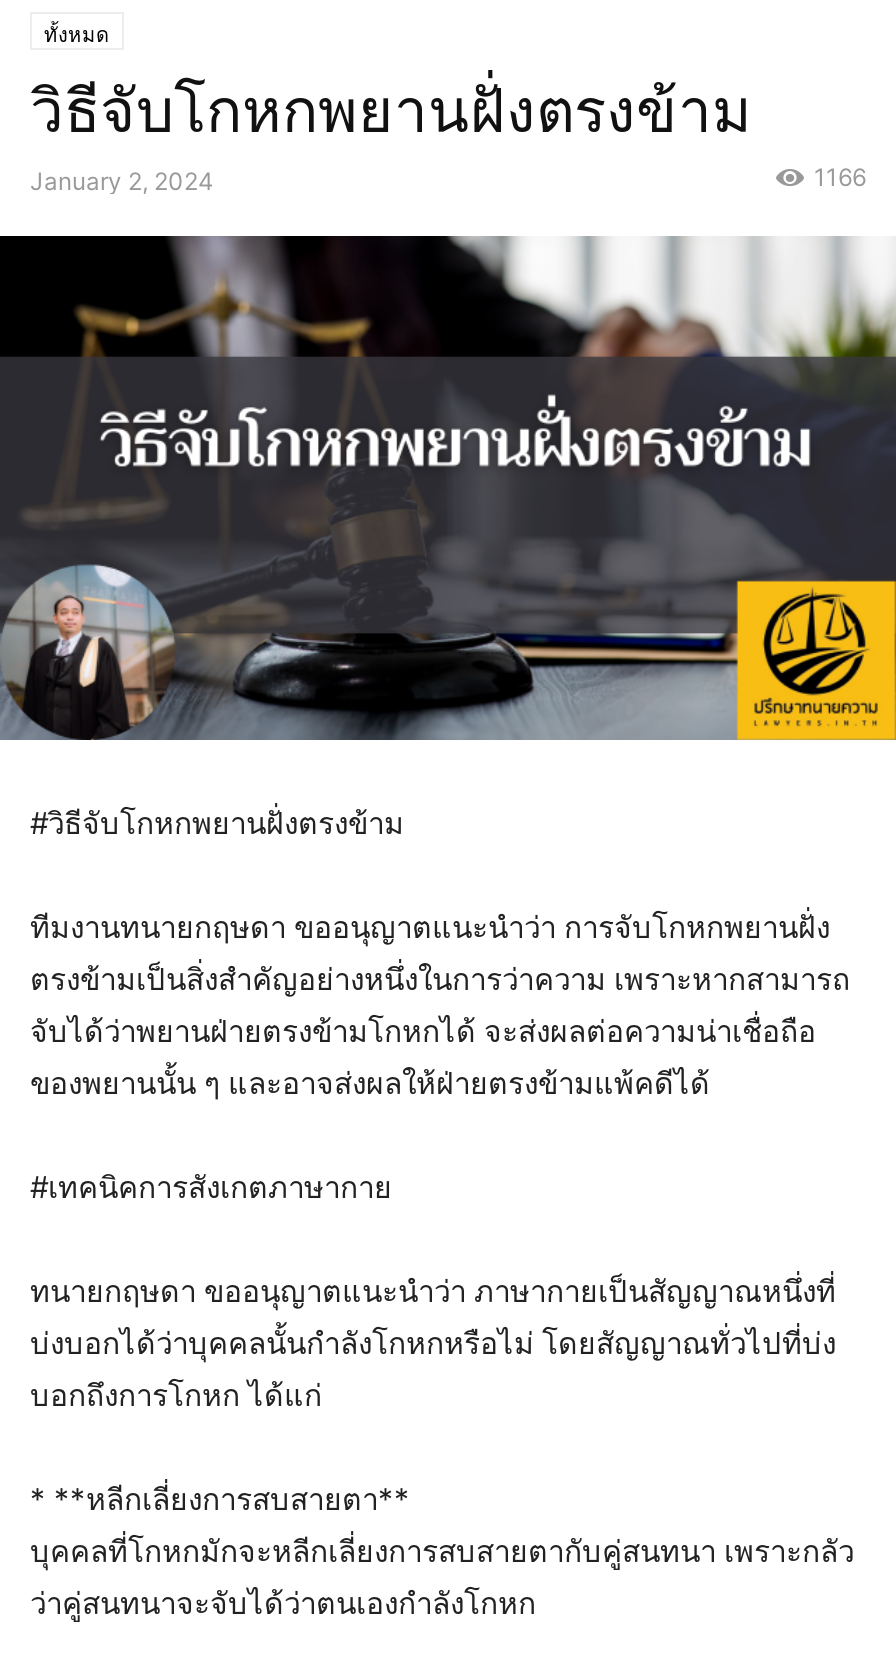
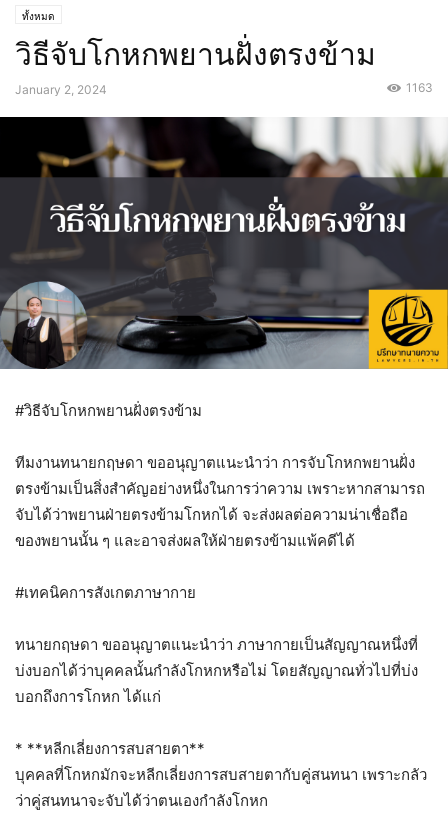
[814,162,866,192] 1166 -> [406,80,433,95] 1163

